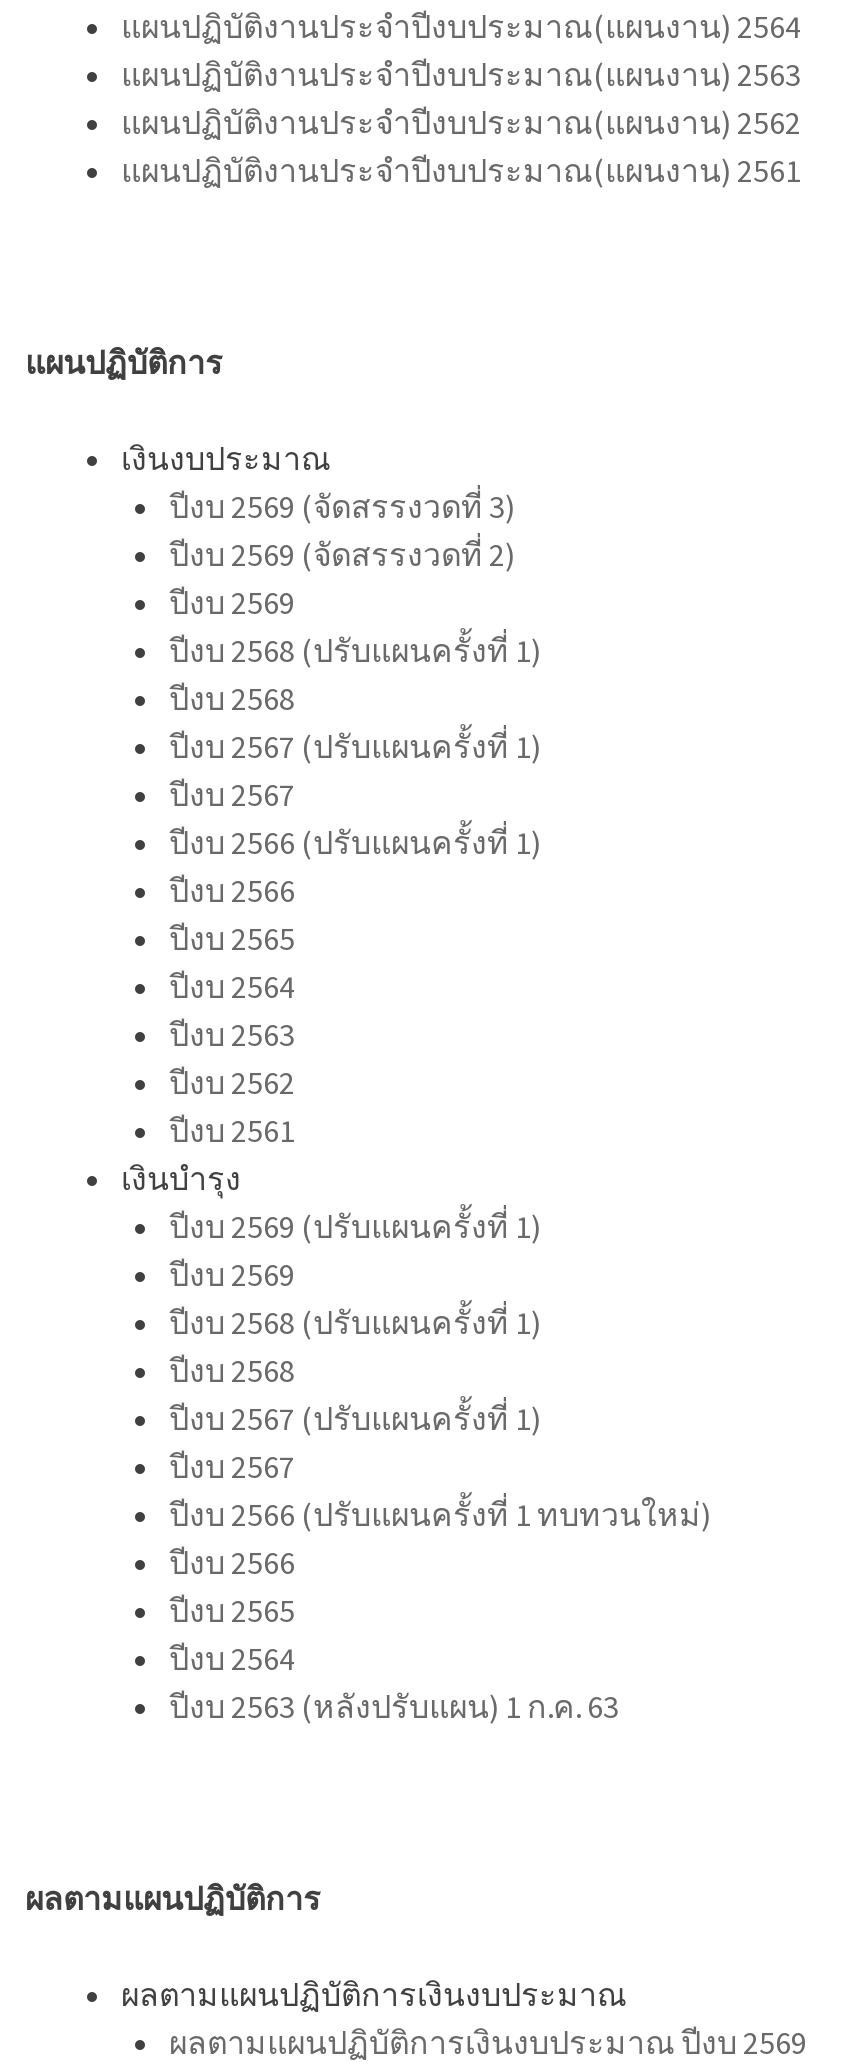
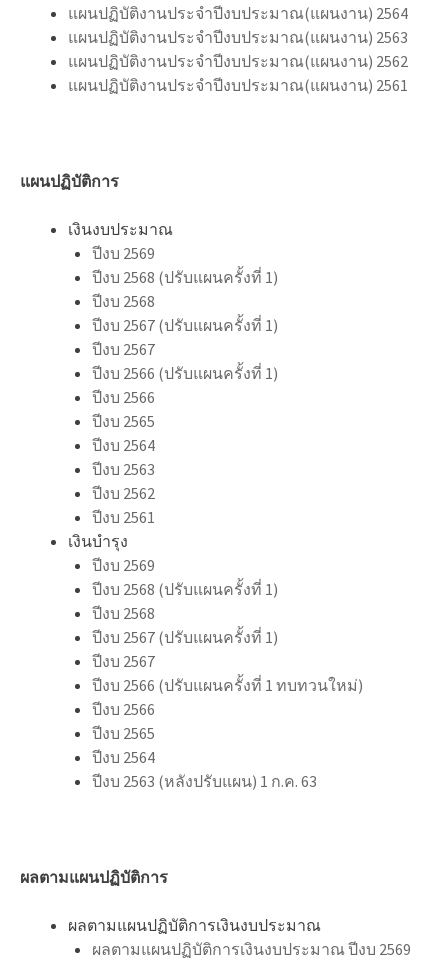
[169,486,515,574] ปีงบ 2569 (จัดสรรงวดที่ 3) | ปีงบ 2569 (จัดสรรงวดที่ 2) -> none
[169,1206,541,1246] ปีงบ 2569 (ปรับแผนครั้งที่ 1) -> none

